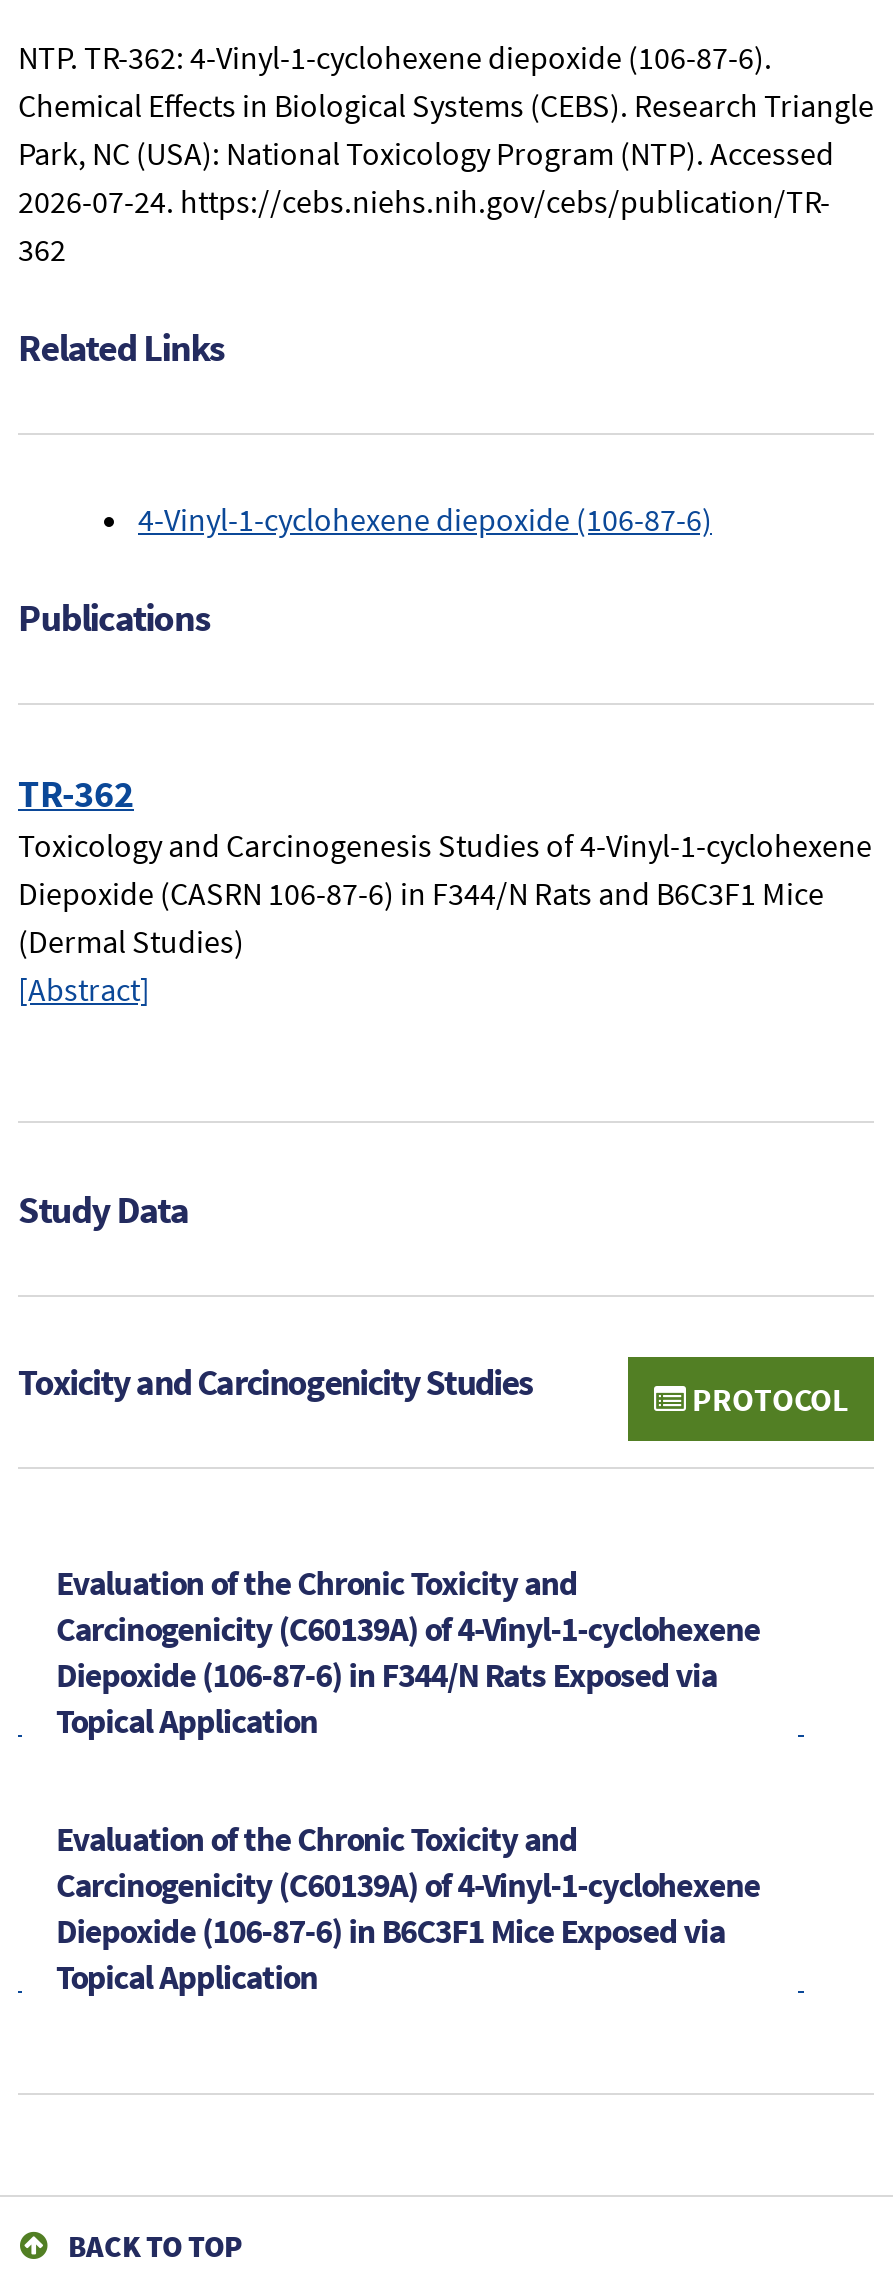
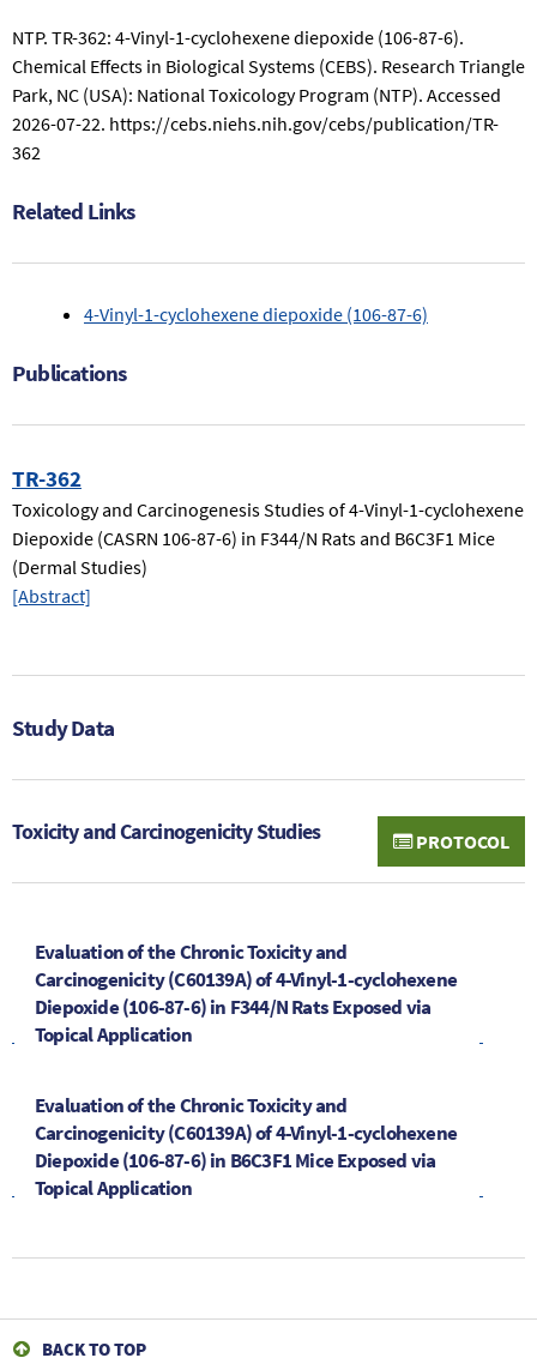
[18,181,830,221] 2026-07-24. https://cebs.niehs.nih.gov/cebs/publication/TR- -> [12,111,499,135] 2026-07-22. https://cebs.niehs.nih.gov/cebs/publication/TR-

